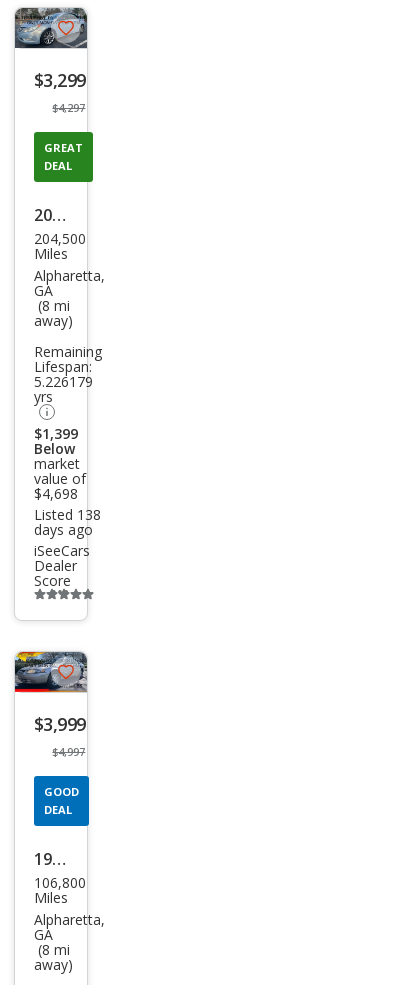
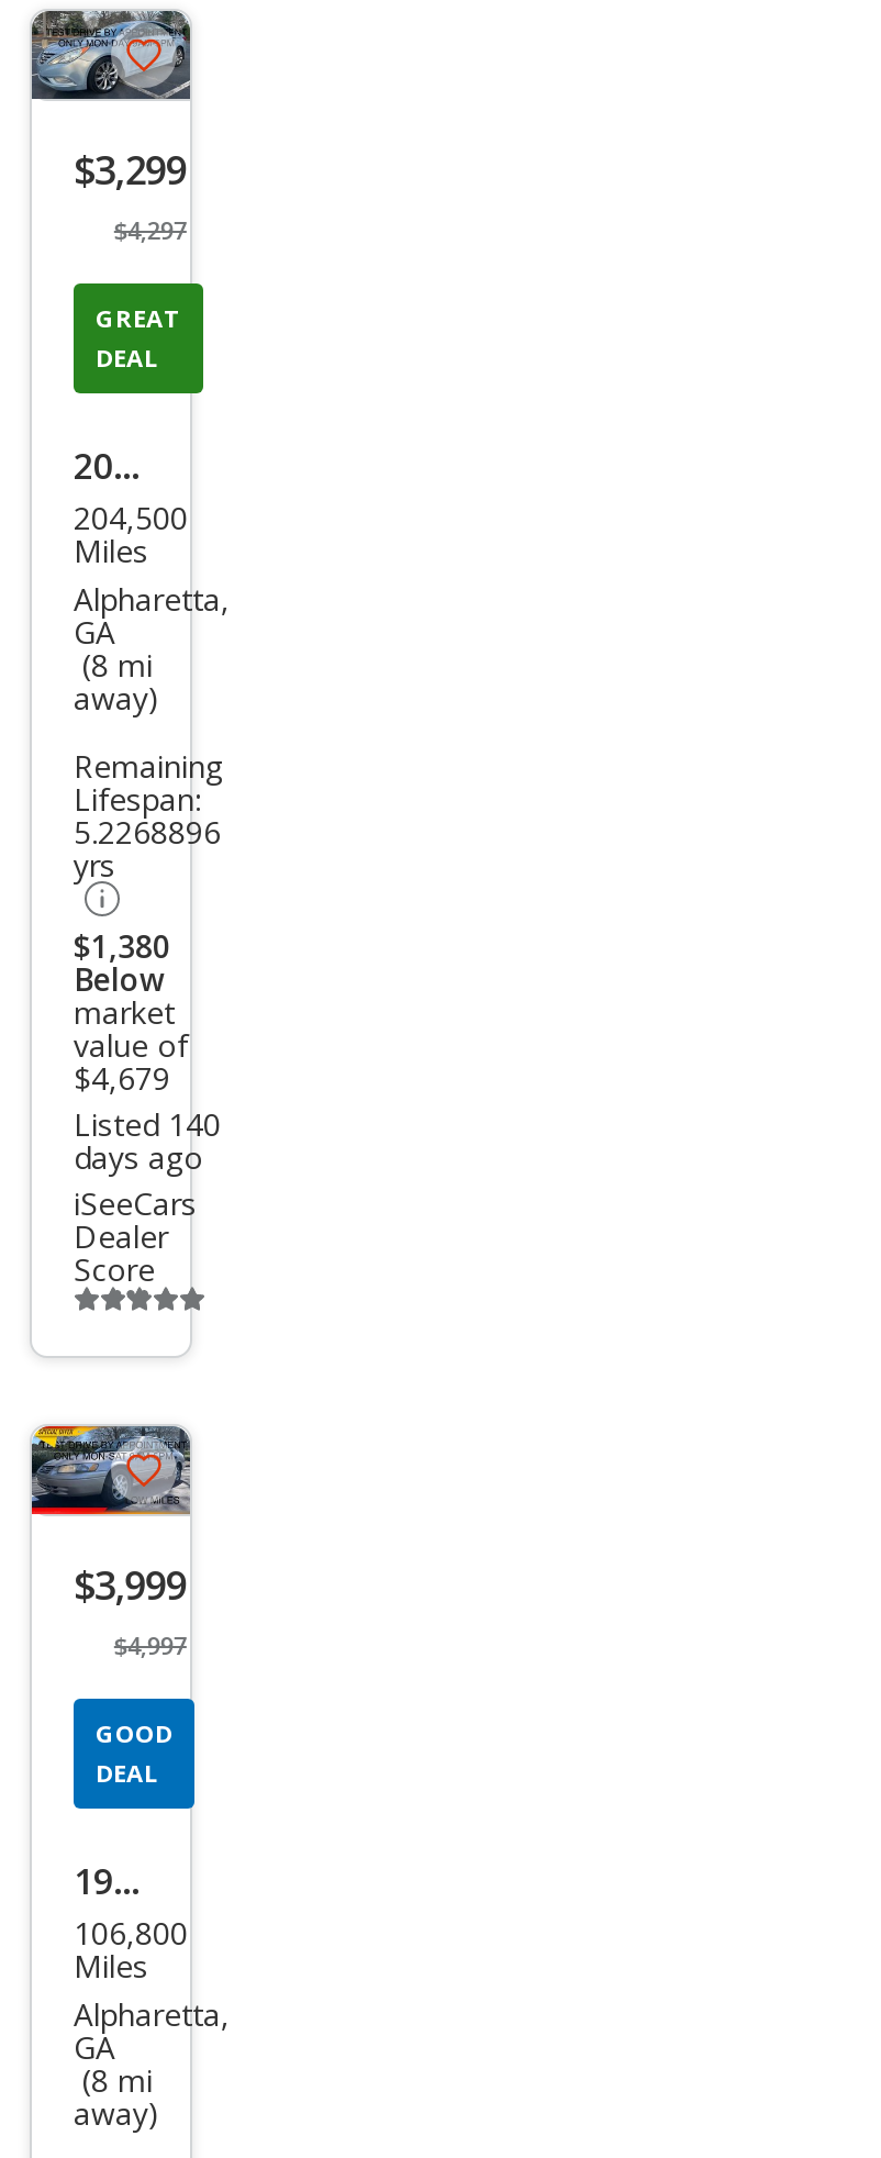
[34,372,93,391] 5.226179 -> [74,811,221,852] 5.2268896
[34,424,78,443] $1,399 -> [74,926,170,967] $1,380
[34,484,78,503] $4,698 -> [74,1057,170,1099] $4,679
[34,505,101,524] Listed 138 -> [74,1104,221,1145] Listed 140

